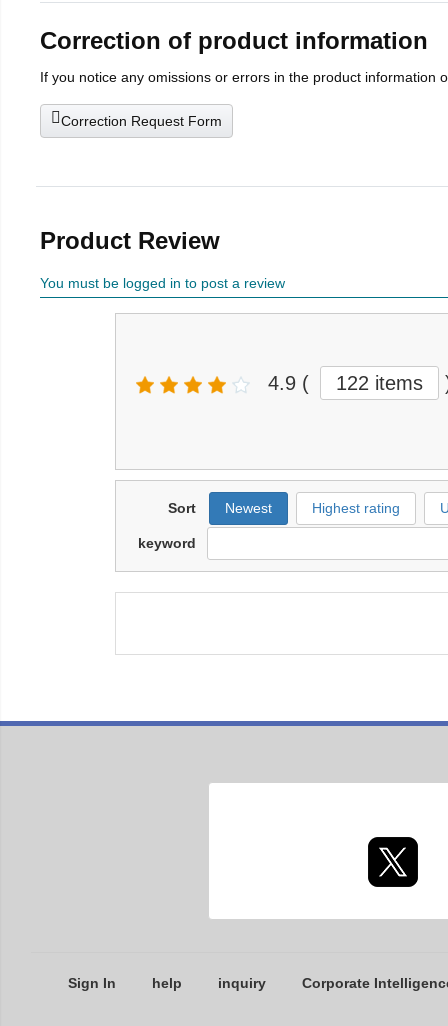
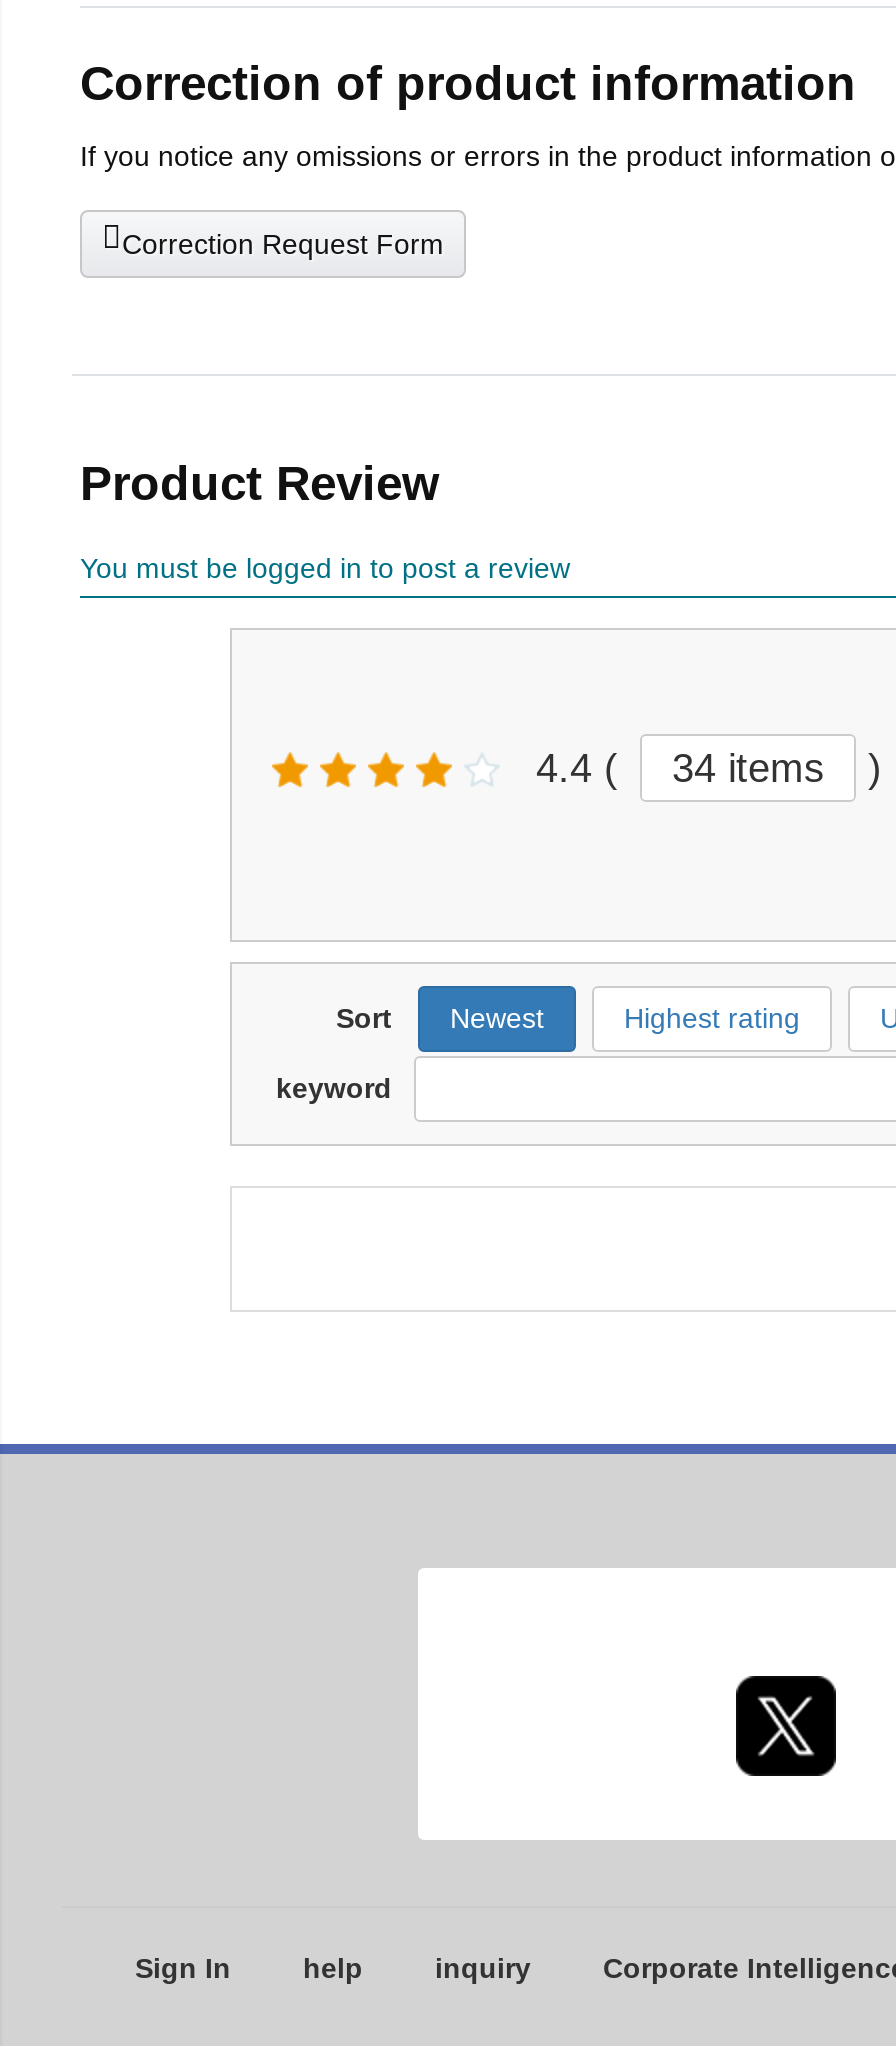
[262,372,315,394] 4.9 ( -> [524,745,630,789] 4.4 (
[336,372,423,394] 122 items -> [672,745,824,789] 34 items

